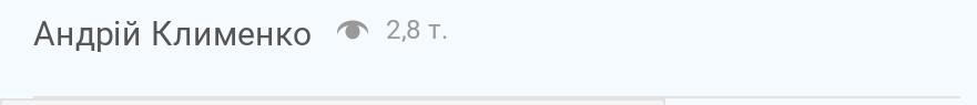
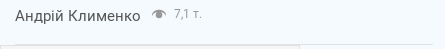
[386,14,448,45] 2,8 т. -> [174,7,202,21] 7,1 т.

